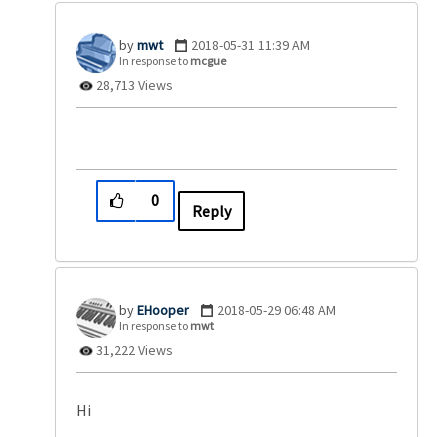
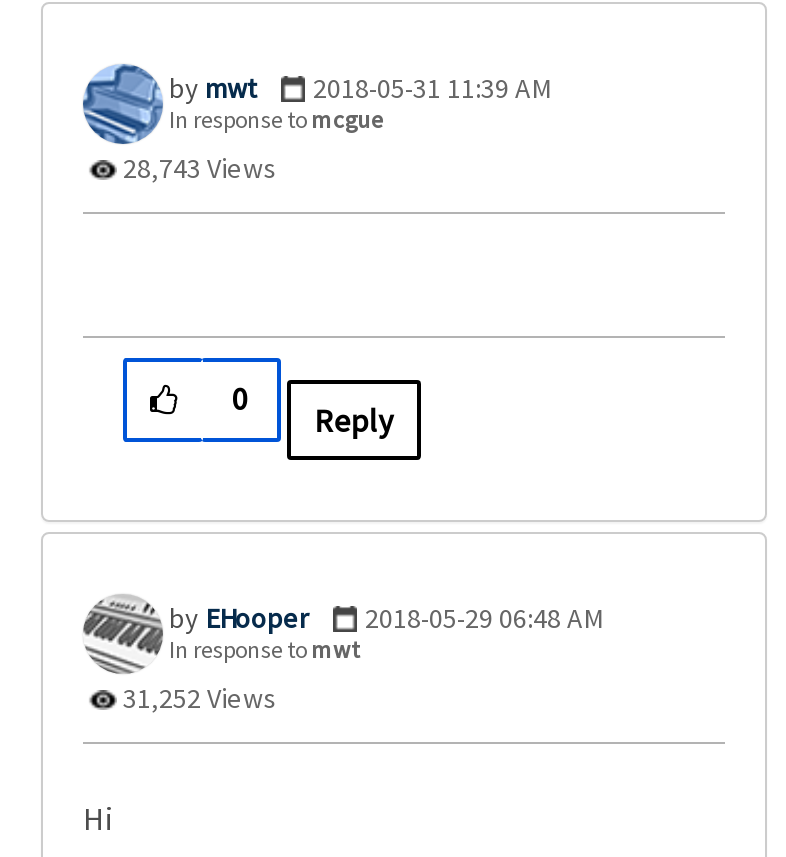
[93,76,173,94] 28,713 Views -> [117,150,277,186] 28,743 Views
[93,341,173,359] 31,222 Views -> [117,680,277,716] 31,252 Views

